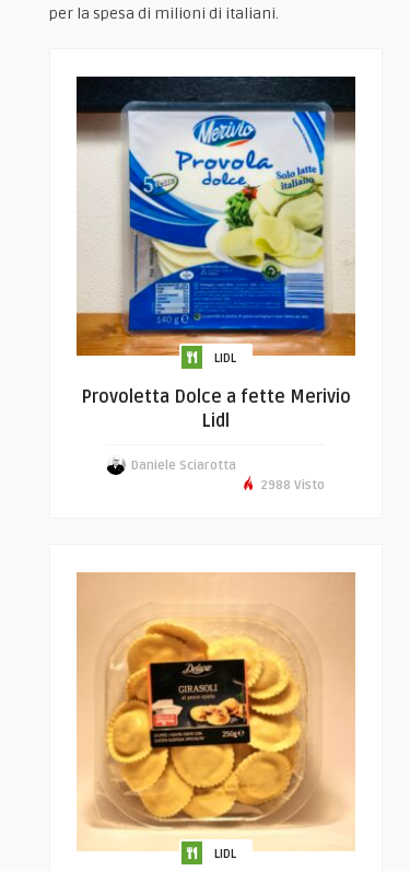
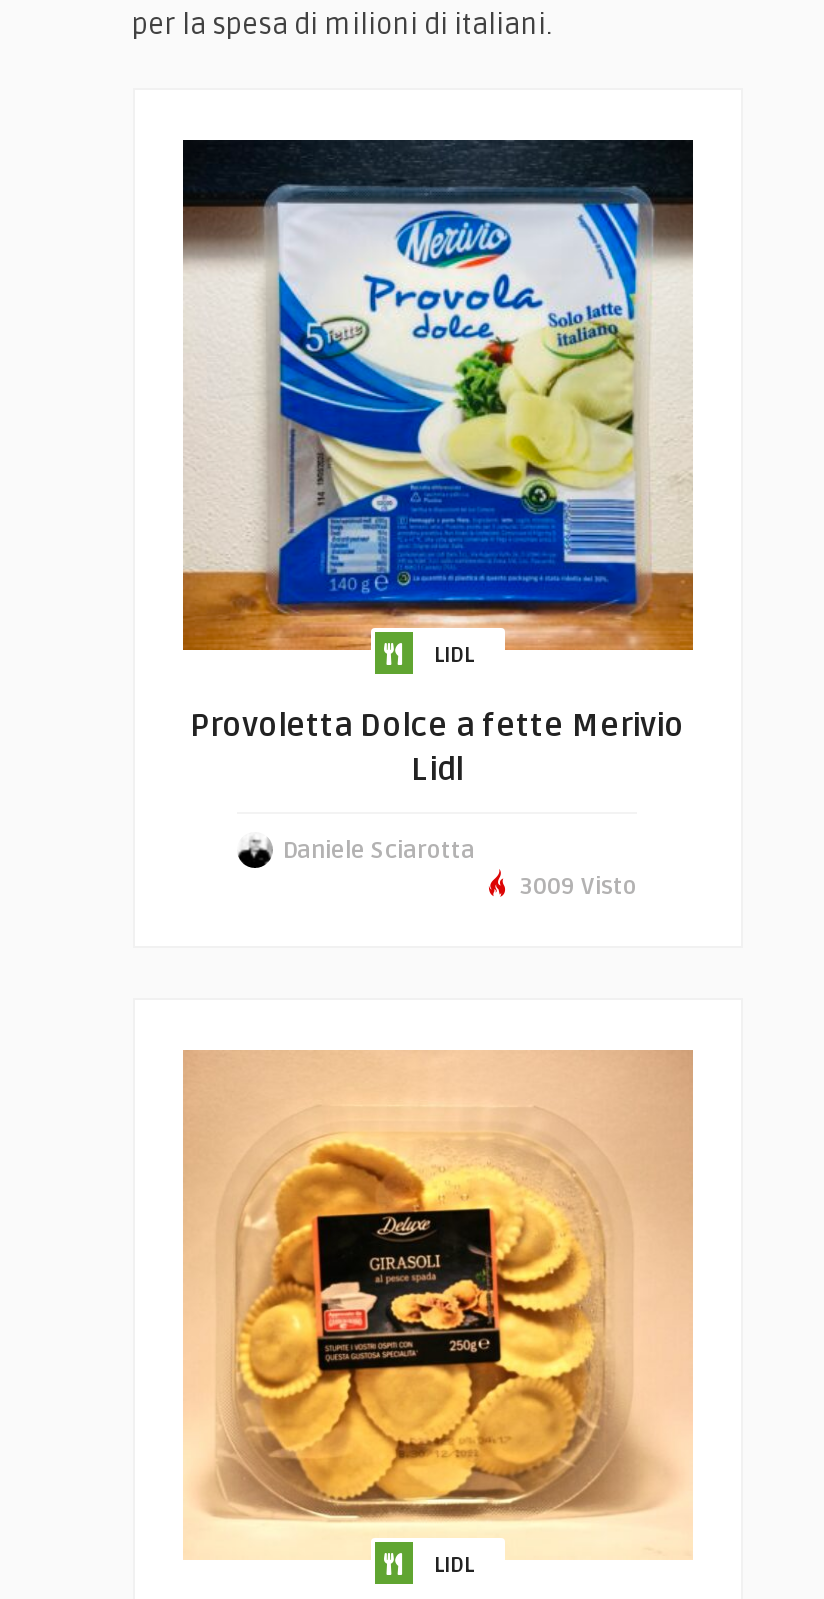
[257,477,325,493] 2988 Visto -> [513,872,637,902] 3009 Visto

